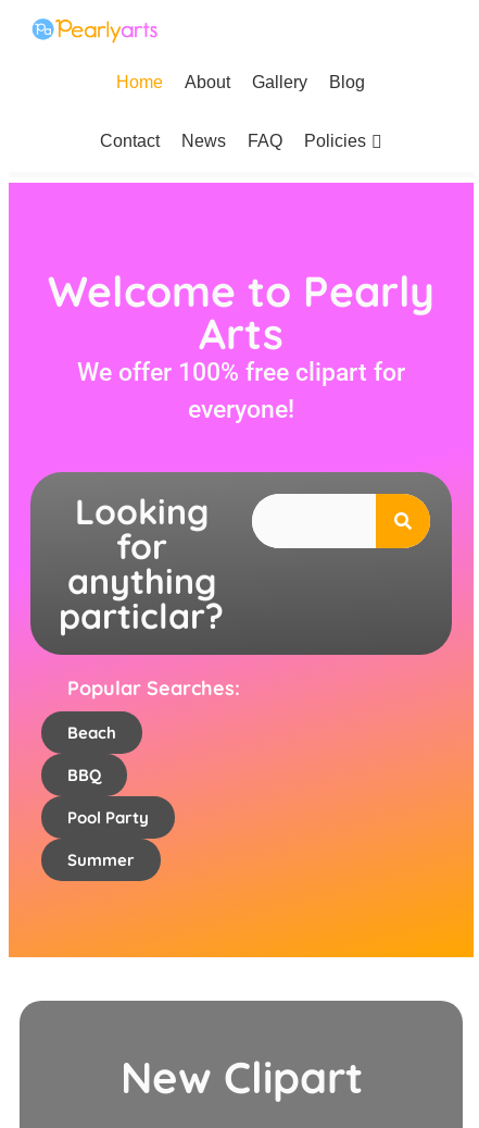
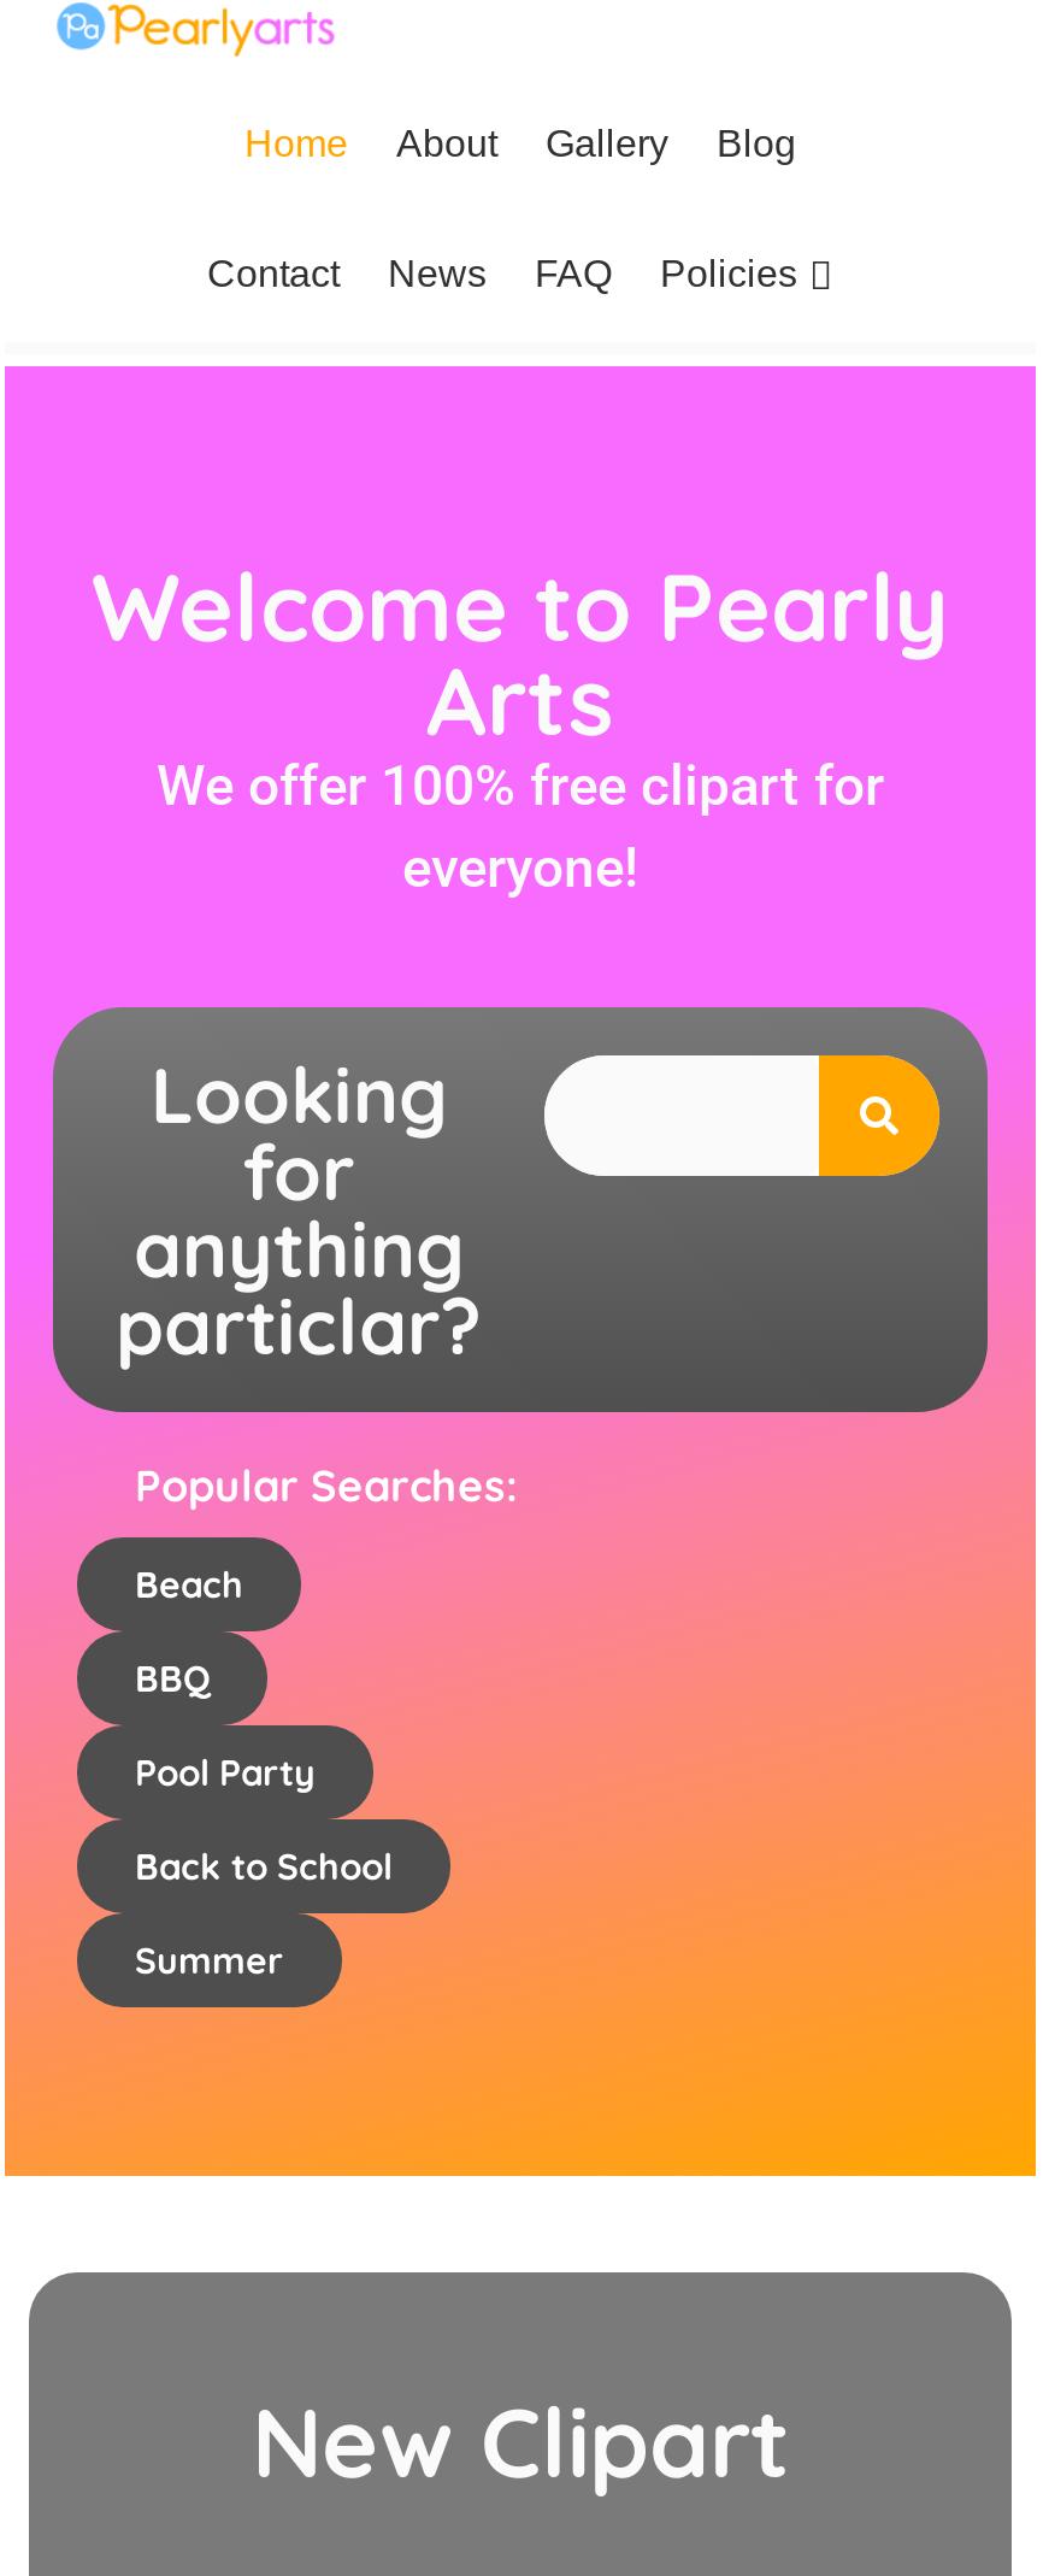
none -> [135,1817,453,1916] [image] | Back to School

